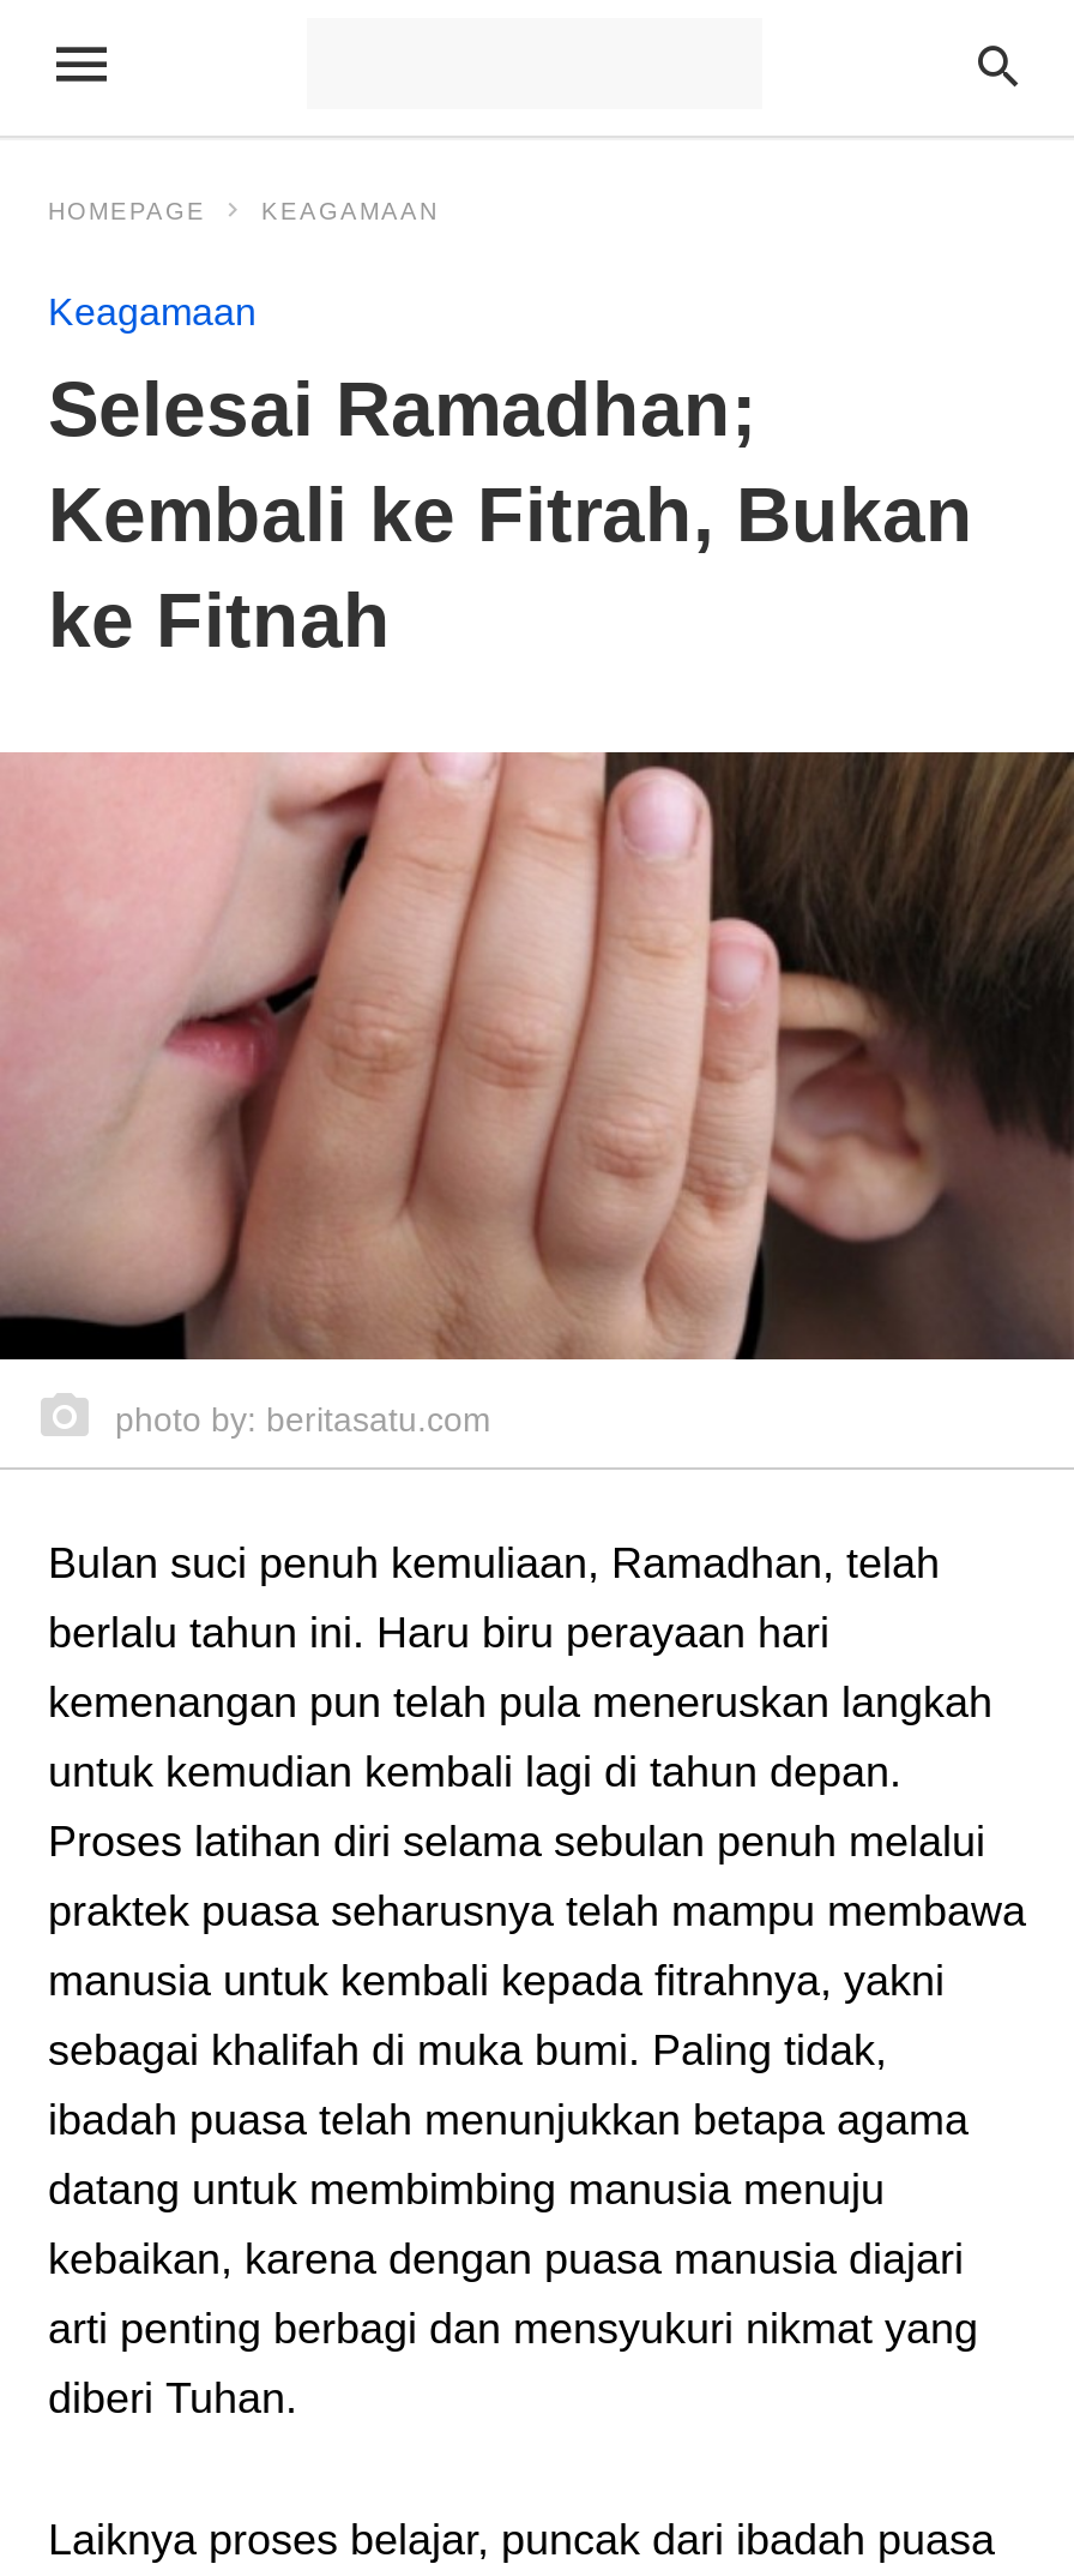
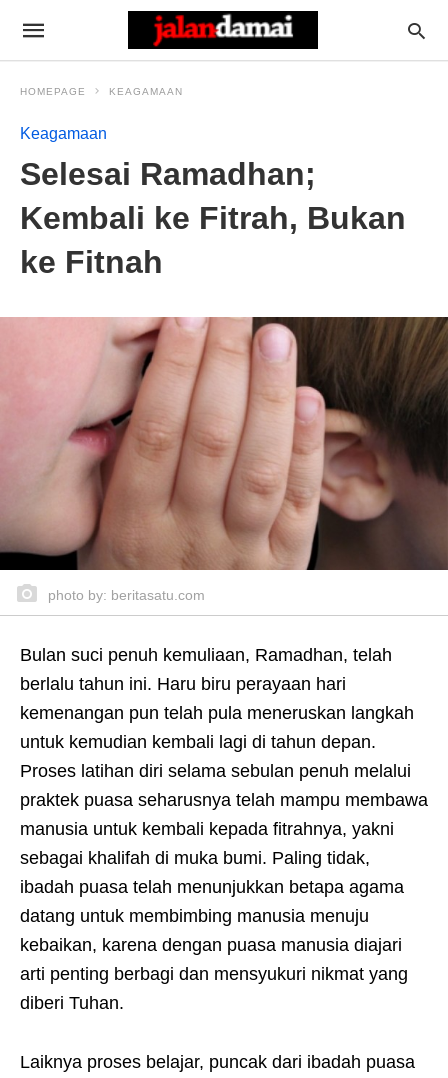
none -> [127,10,319,50] [image]

